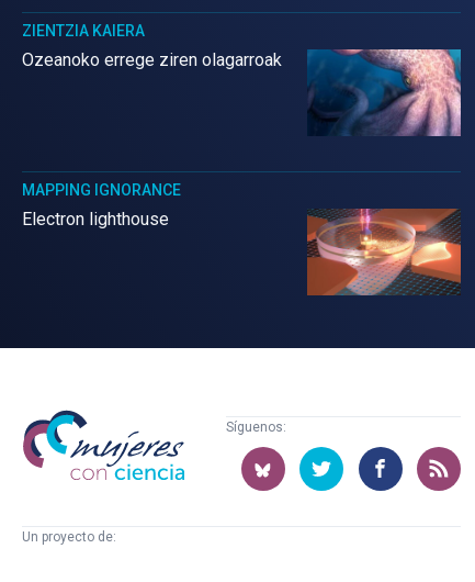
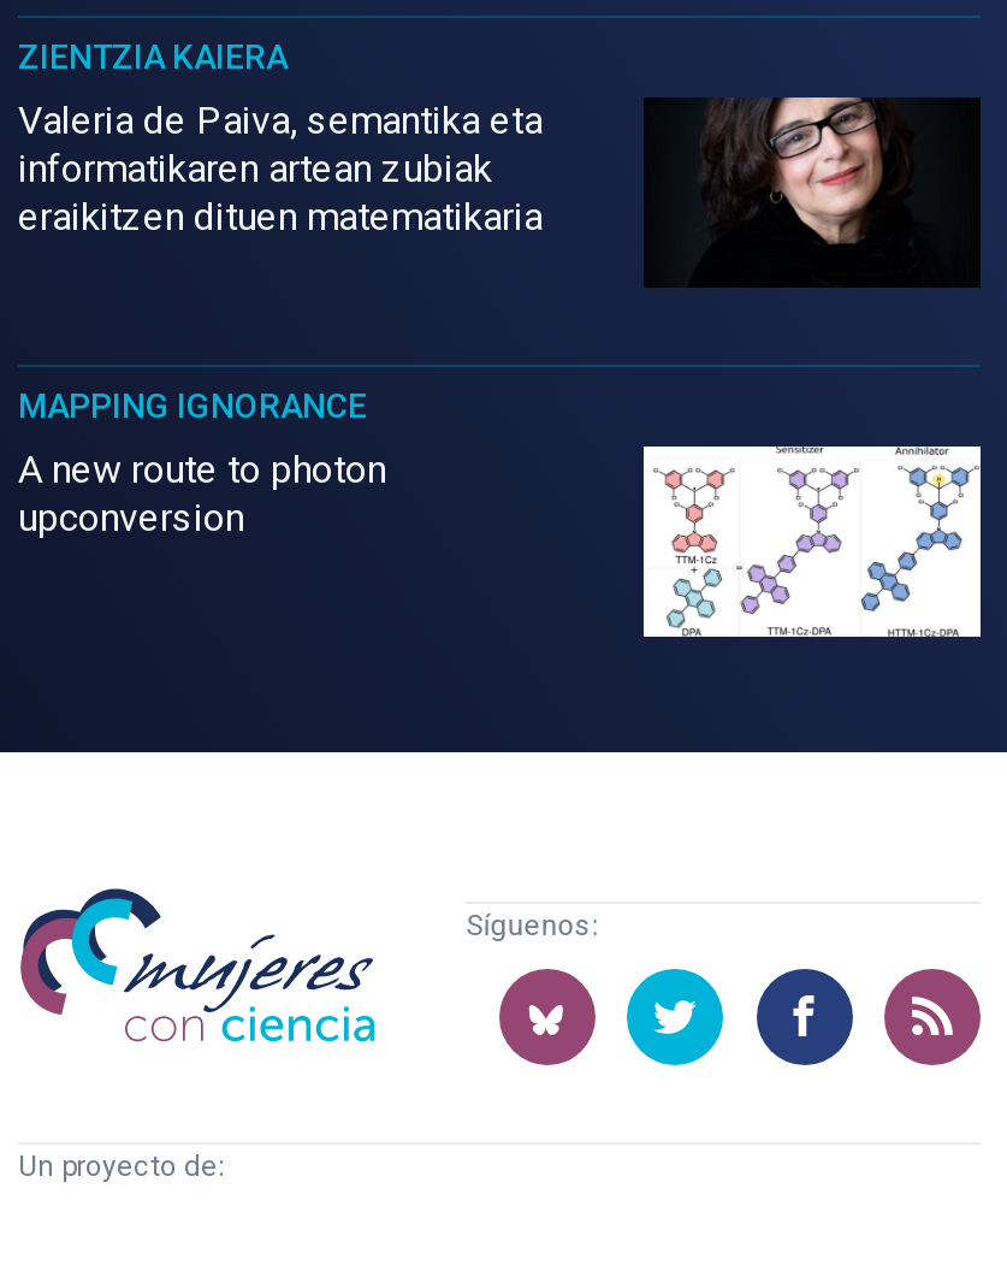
[22,50,282,70] Ozeanoko errege ziren olagarroak -> [18,98,543,240] Valeria de Paiva, semantika eta | informatikaren artean zubiak | eraikitzen dituen matematikaria
[307,48,462,137] [image] -> [644,97,981,288] [image]
[22,209,169,230] Electron lighthouse -> [18,447,386,540] A new route to photon | upconversion
[306,208,462,296] [image] -> [641,444,983,639] [image]

